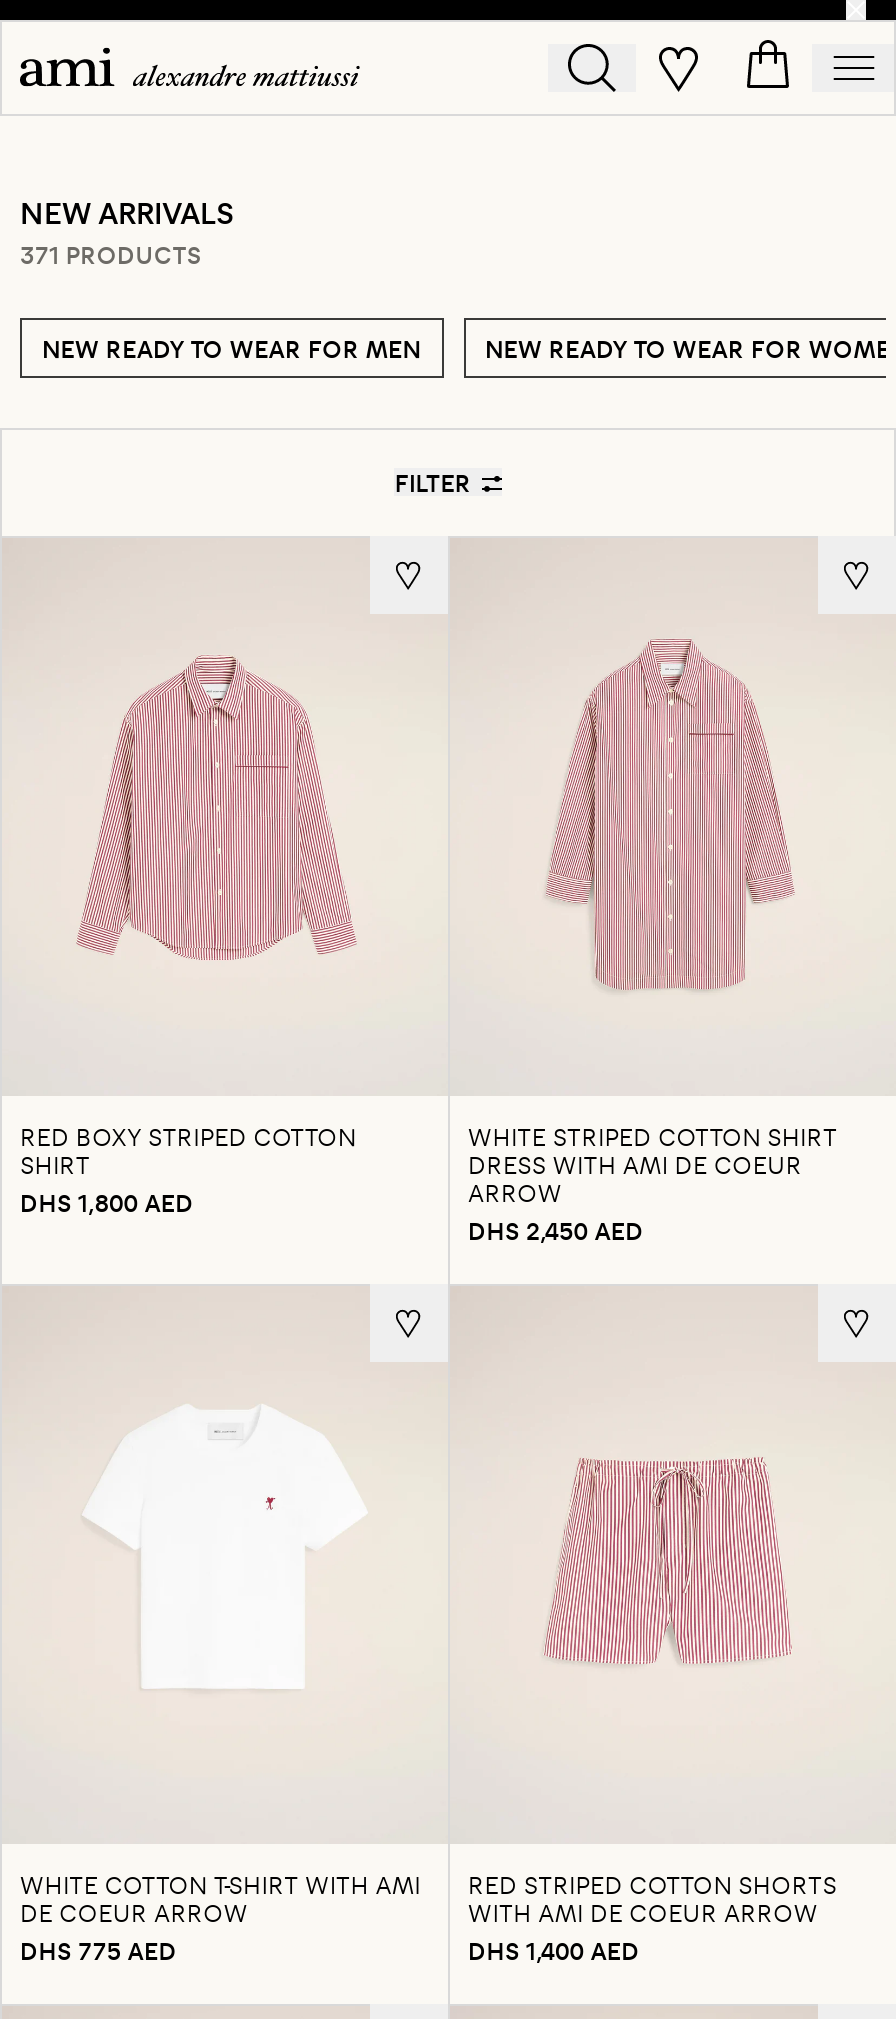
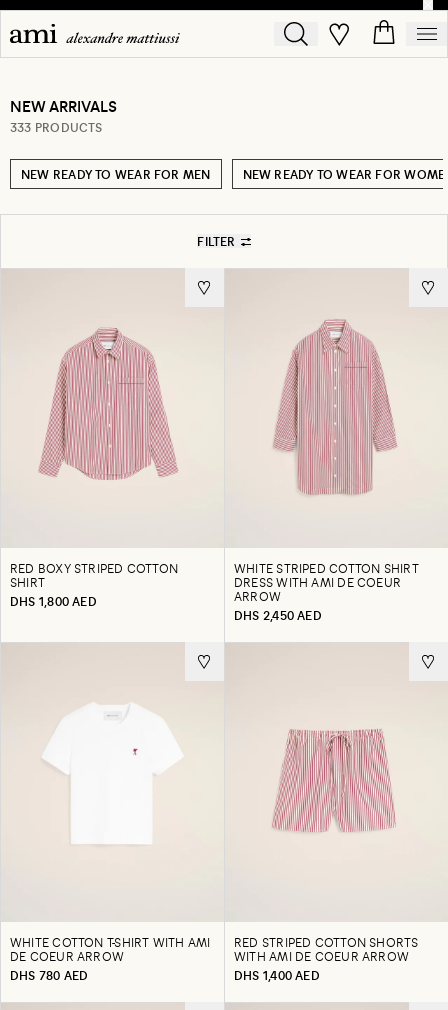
[20,238,201,270] 371 PRODUCTS -> [10,119,103,135] 333 PRODUCTS
[20,1934,177,1966] DHS 775 AED -> [10,967,88,983] DHS 780 AED

